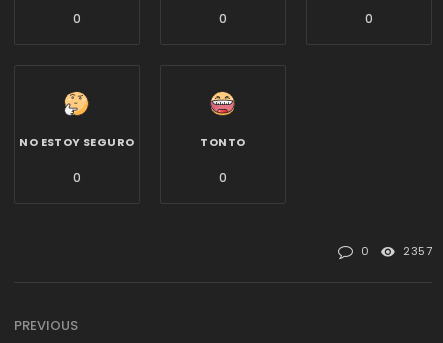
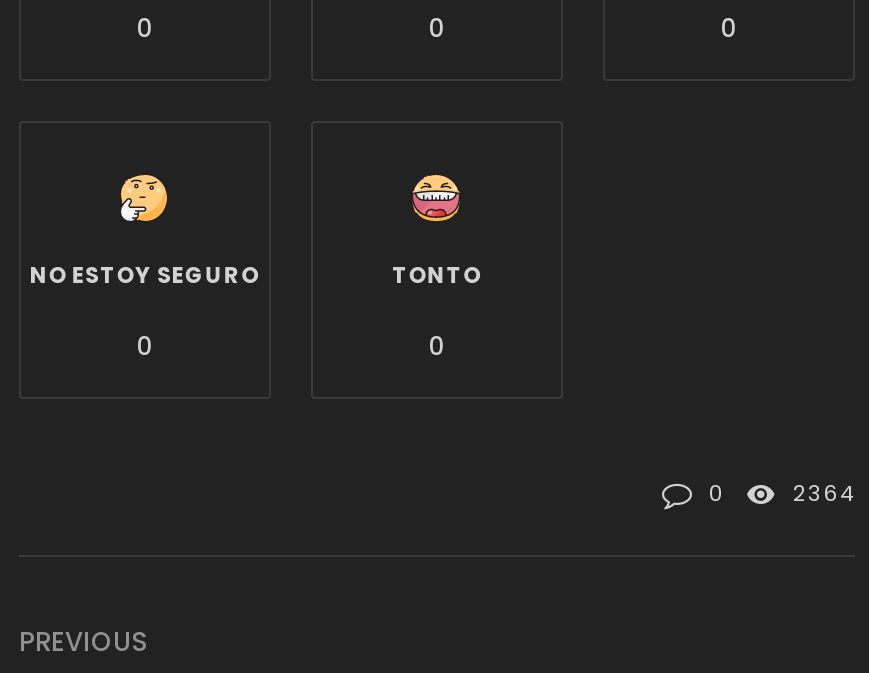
[403,243,432,259] 2357 -> [793,476,855,508] 2364

